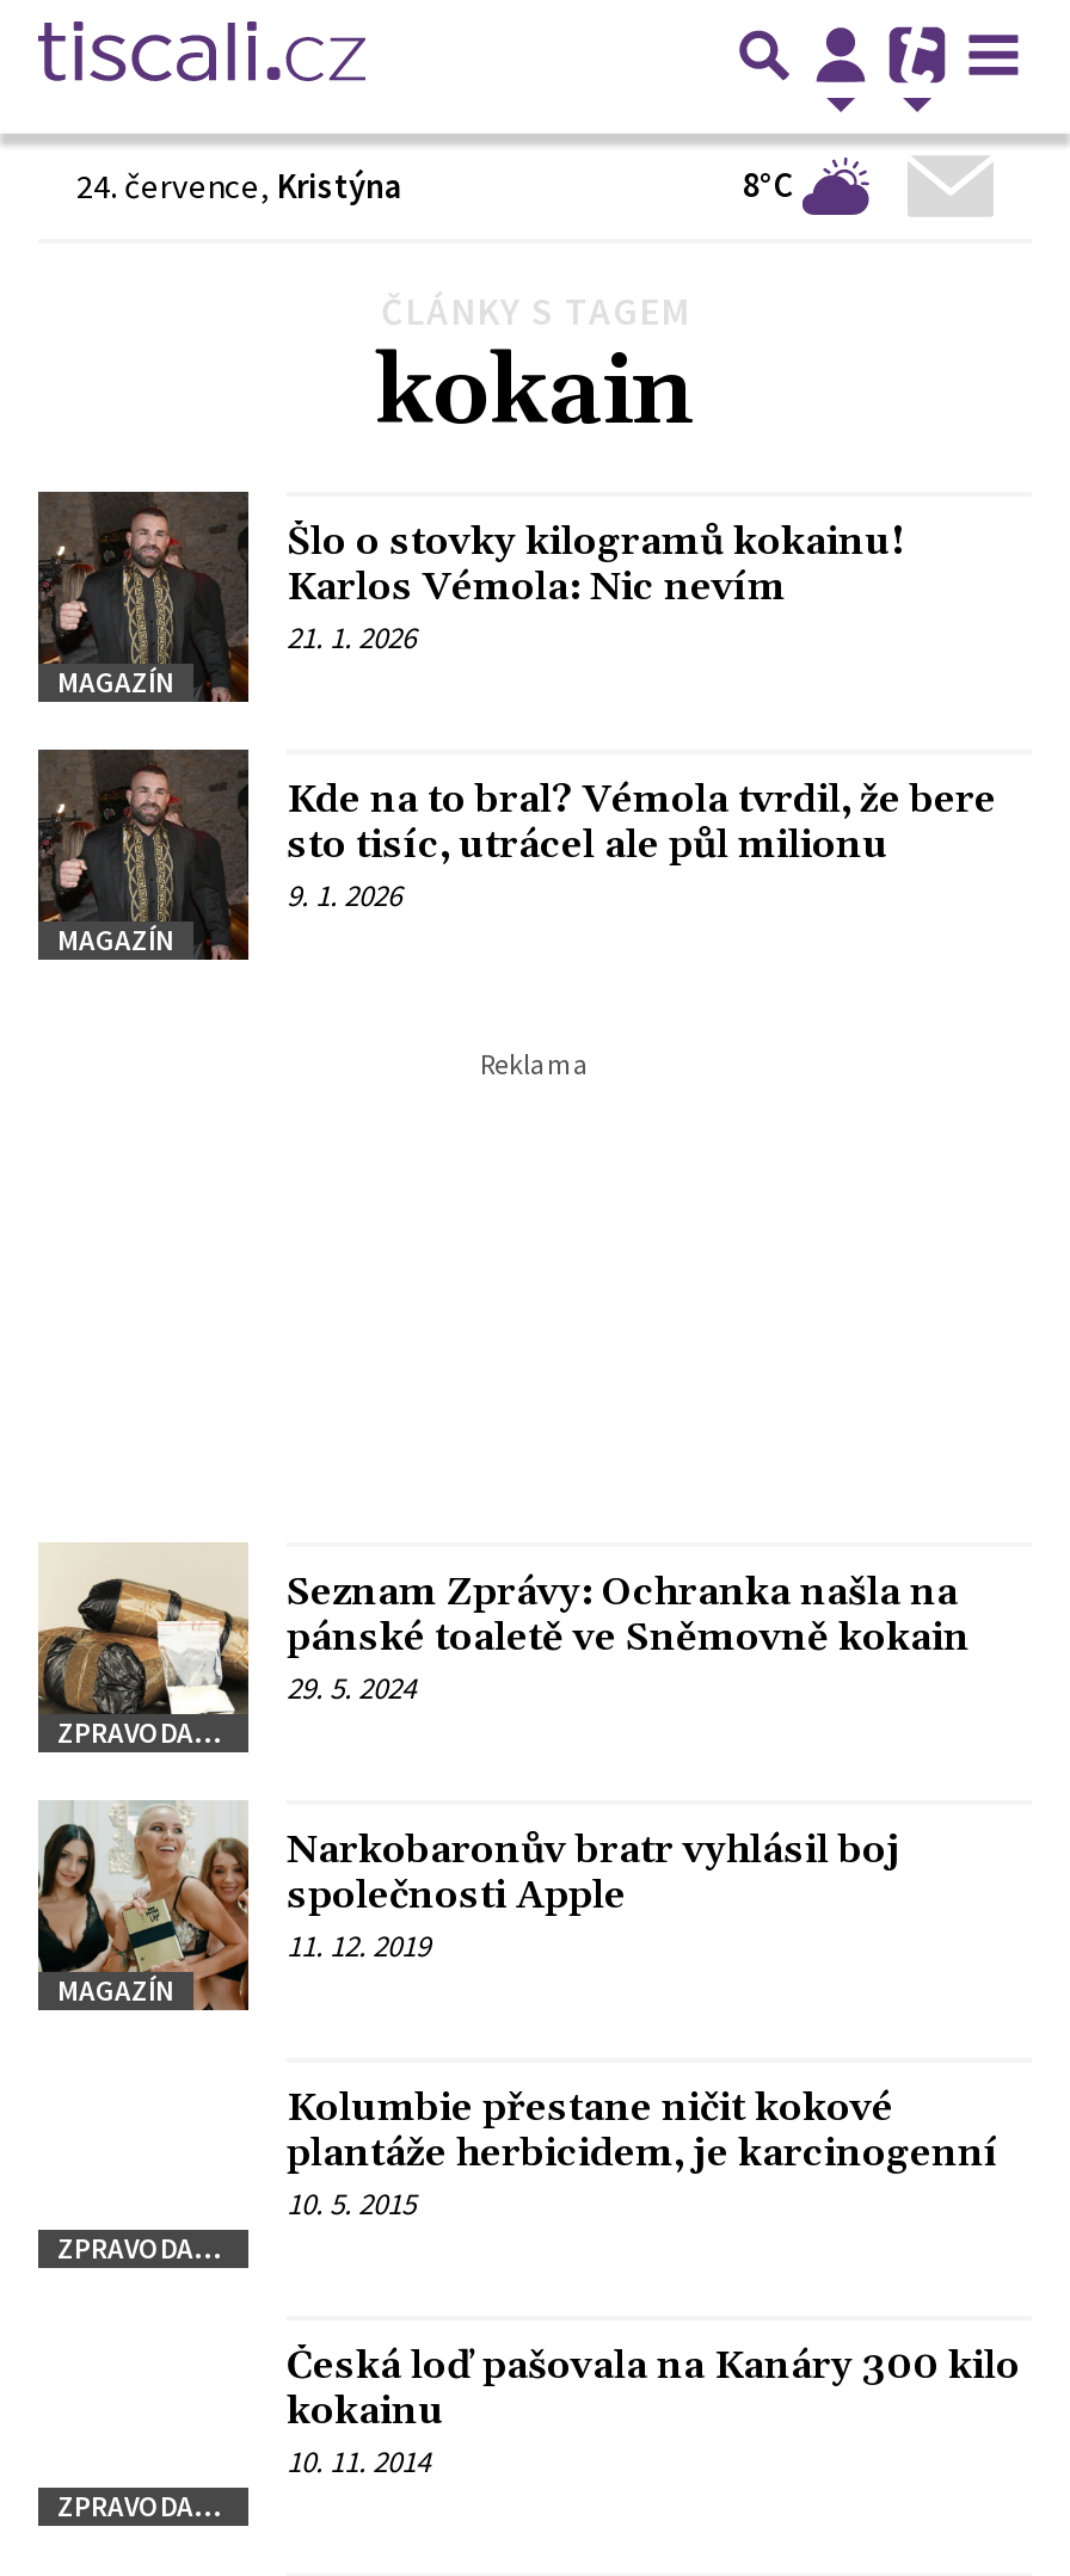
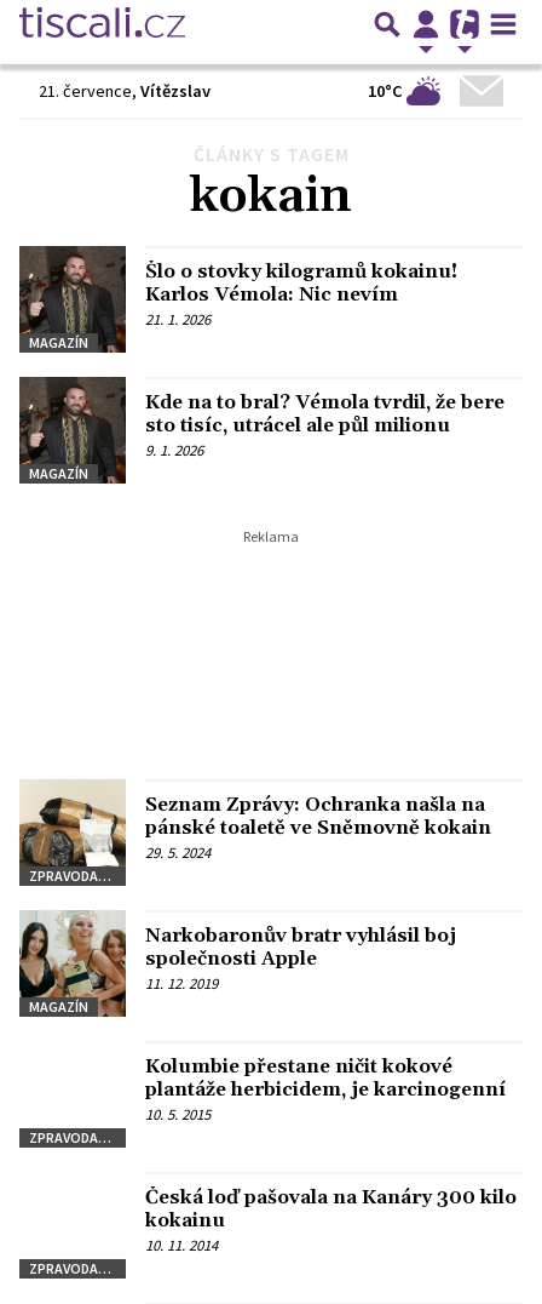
[76,164,802,208] 24. července, Kristýna | 8°C -> [39,79,406,102] 21. července, Vítězslav | 10°C

